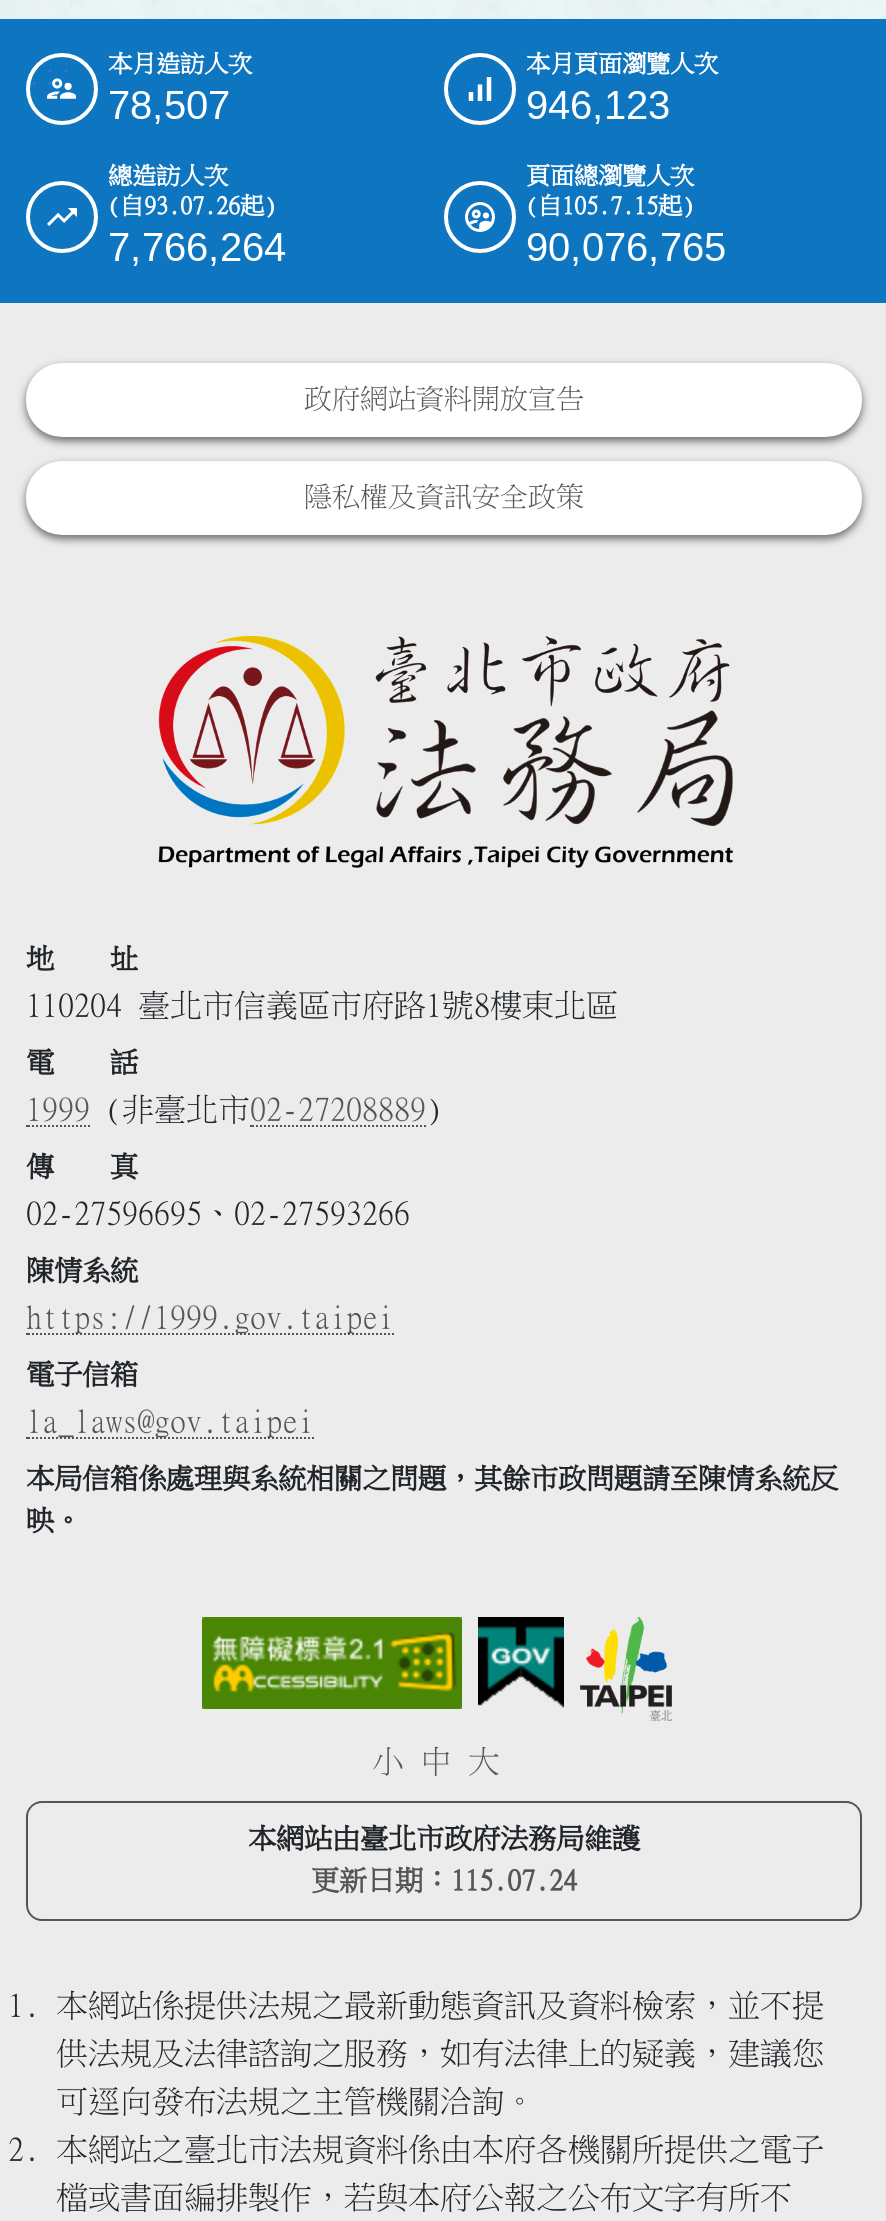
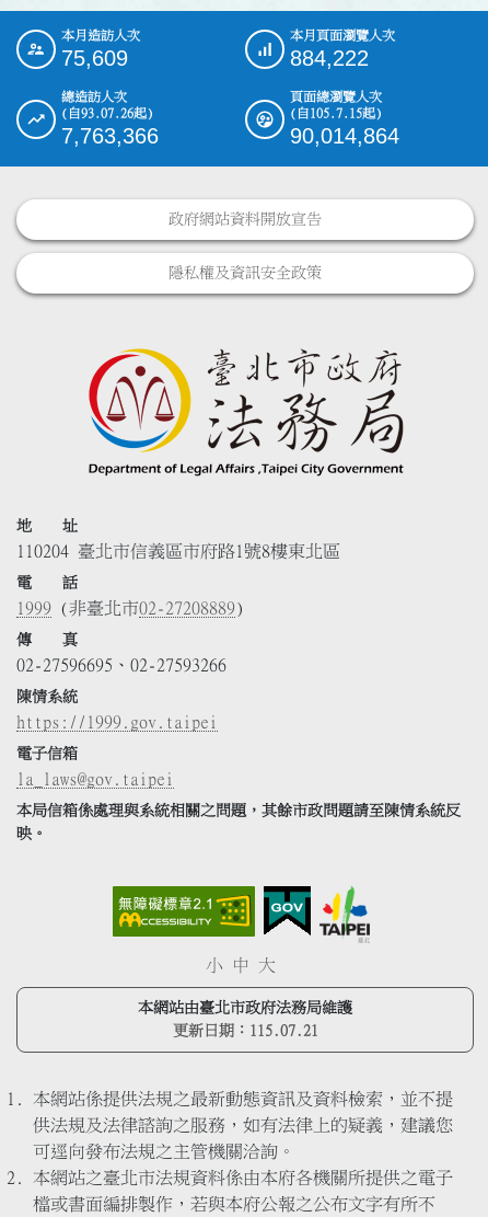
[108,82,230,126] 78,507 -> [61,46,128,70] 75,609
[526,82,670,126] 946,123 -> [290,46,369,70] 884,222
[108,224,286,268] 7,766,264 -> [61,123,159,148] 7,763,366
[526,224,726,268] 90,076,765 -> [290,123,399,148] 90,014,864
[311,1867,577,1895] 更新日期：115.07.24 -> [172,1023,318,1038] 更新日期：115.07.21

